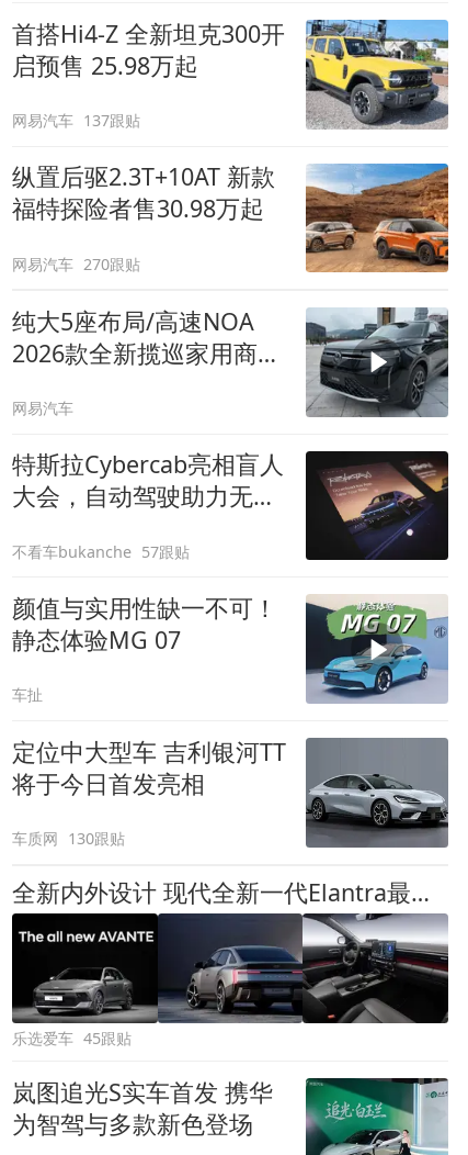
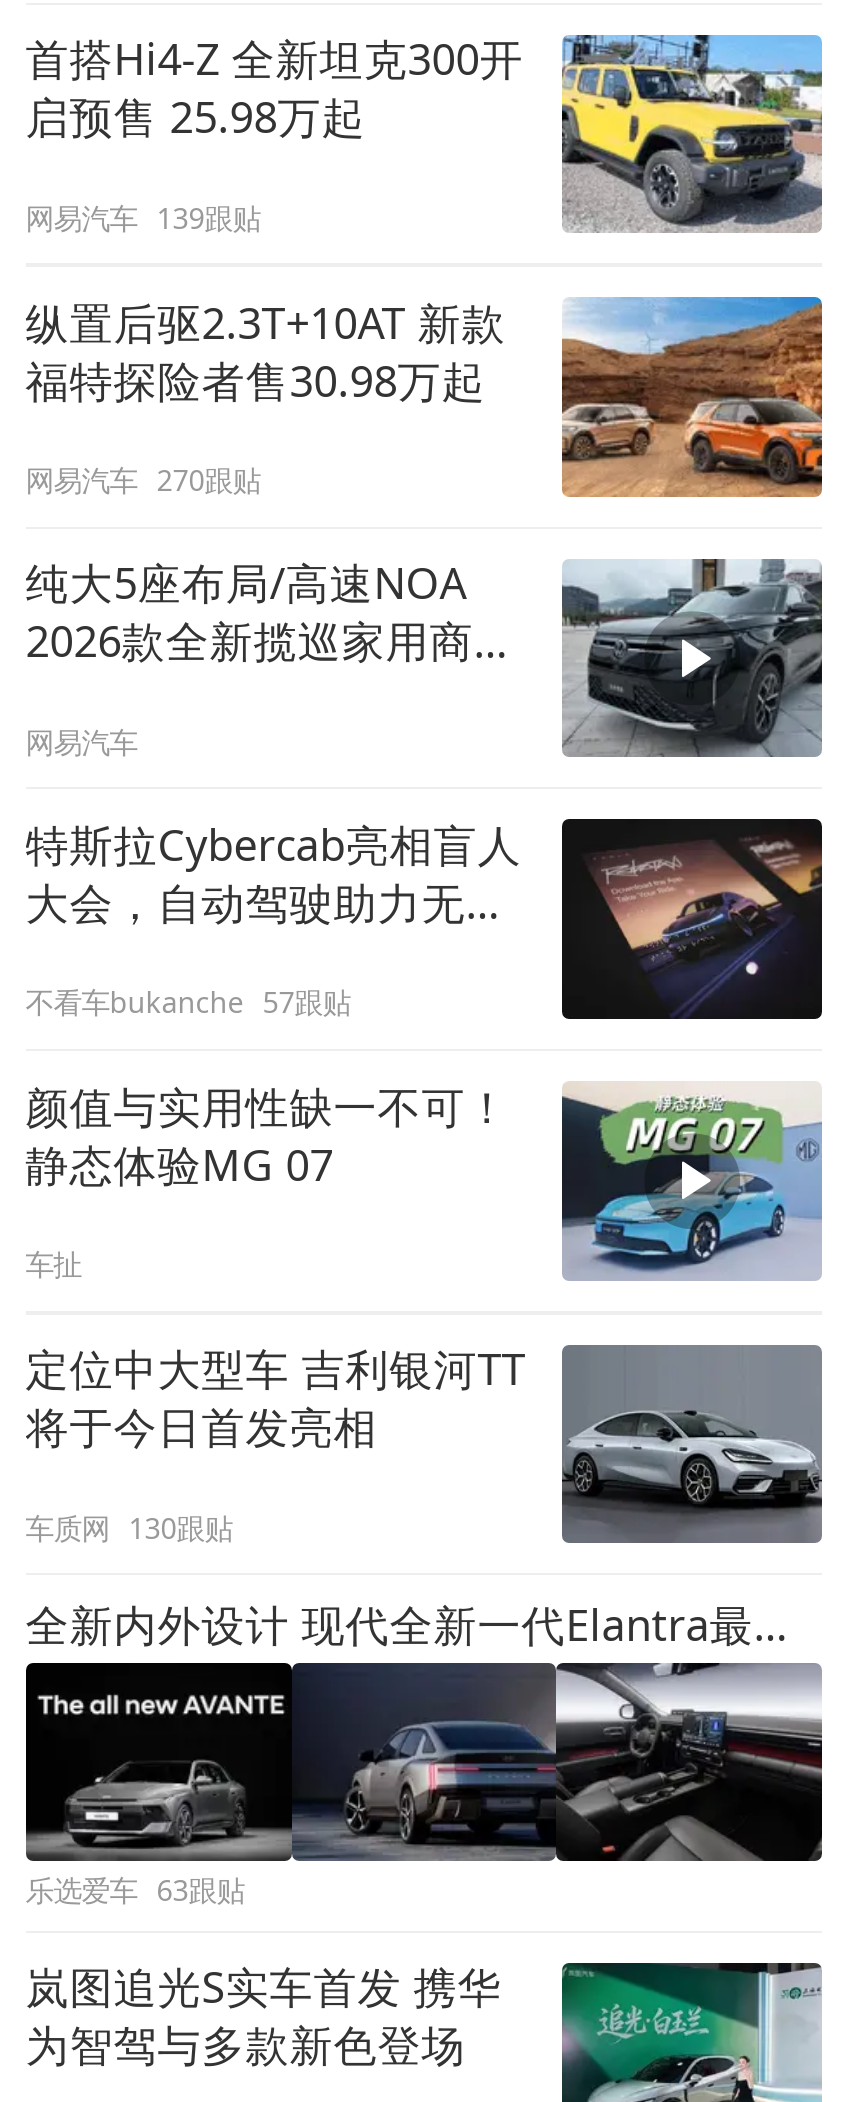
[12,110,141,131] 网易汽车 137跟贴 -> [25,198,261,236] 网易汽车 139跟贴
[12,1028,132,1049] 乐选爱车 45跟贴 -> [25,1871,245,1909] 乐选爱车 63跟贴

